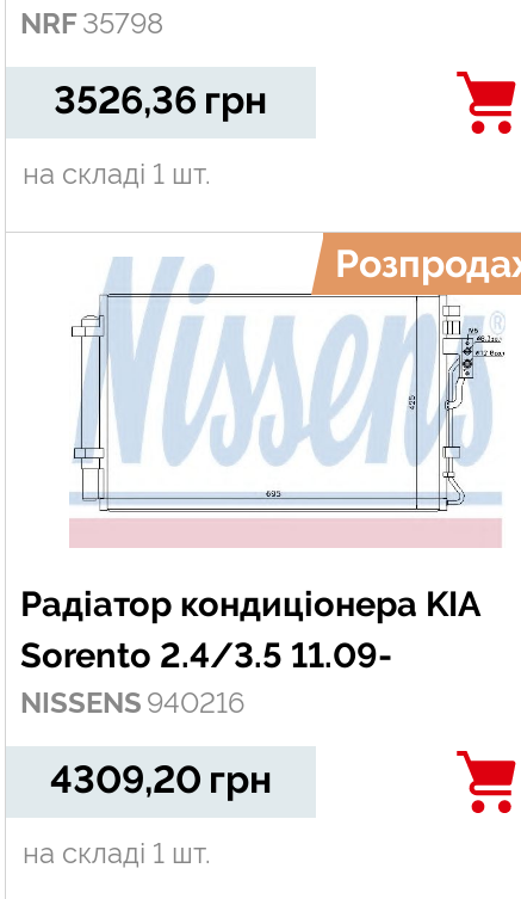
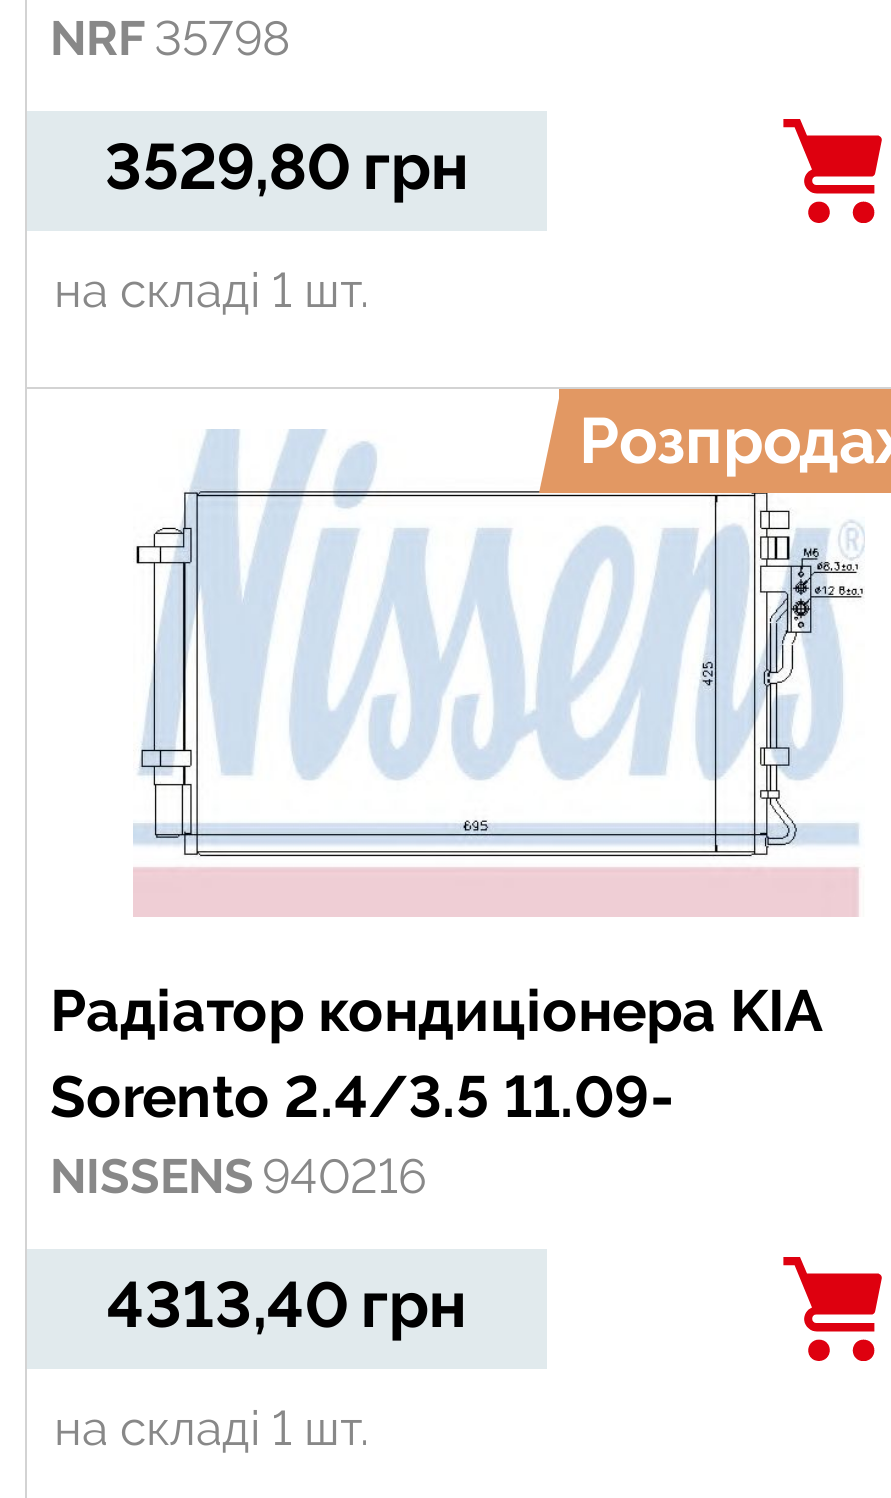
[54,78,267,122] 3526,36 грн -> [104,129,468,203] 3529,80 грн
[50,757,271,801] 4309,20 грн -> [106,1267,466,1341] 4313,40 грн

